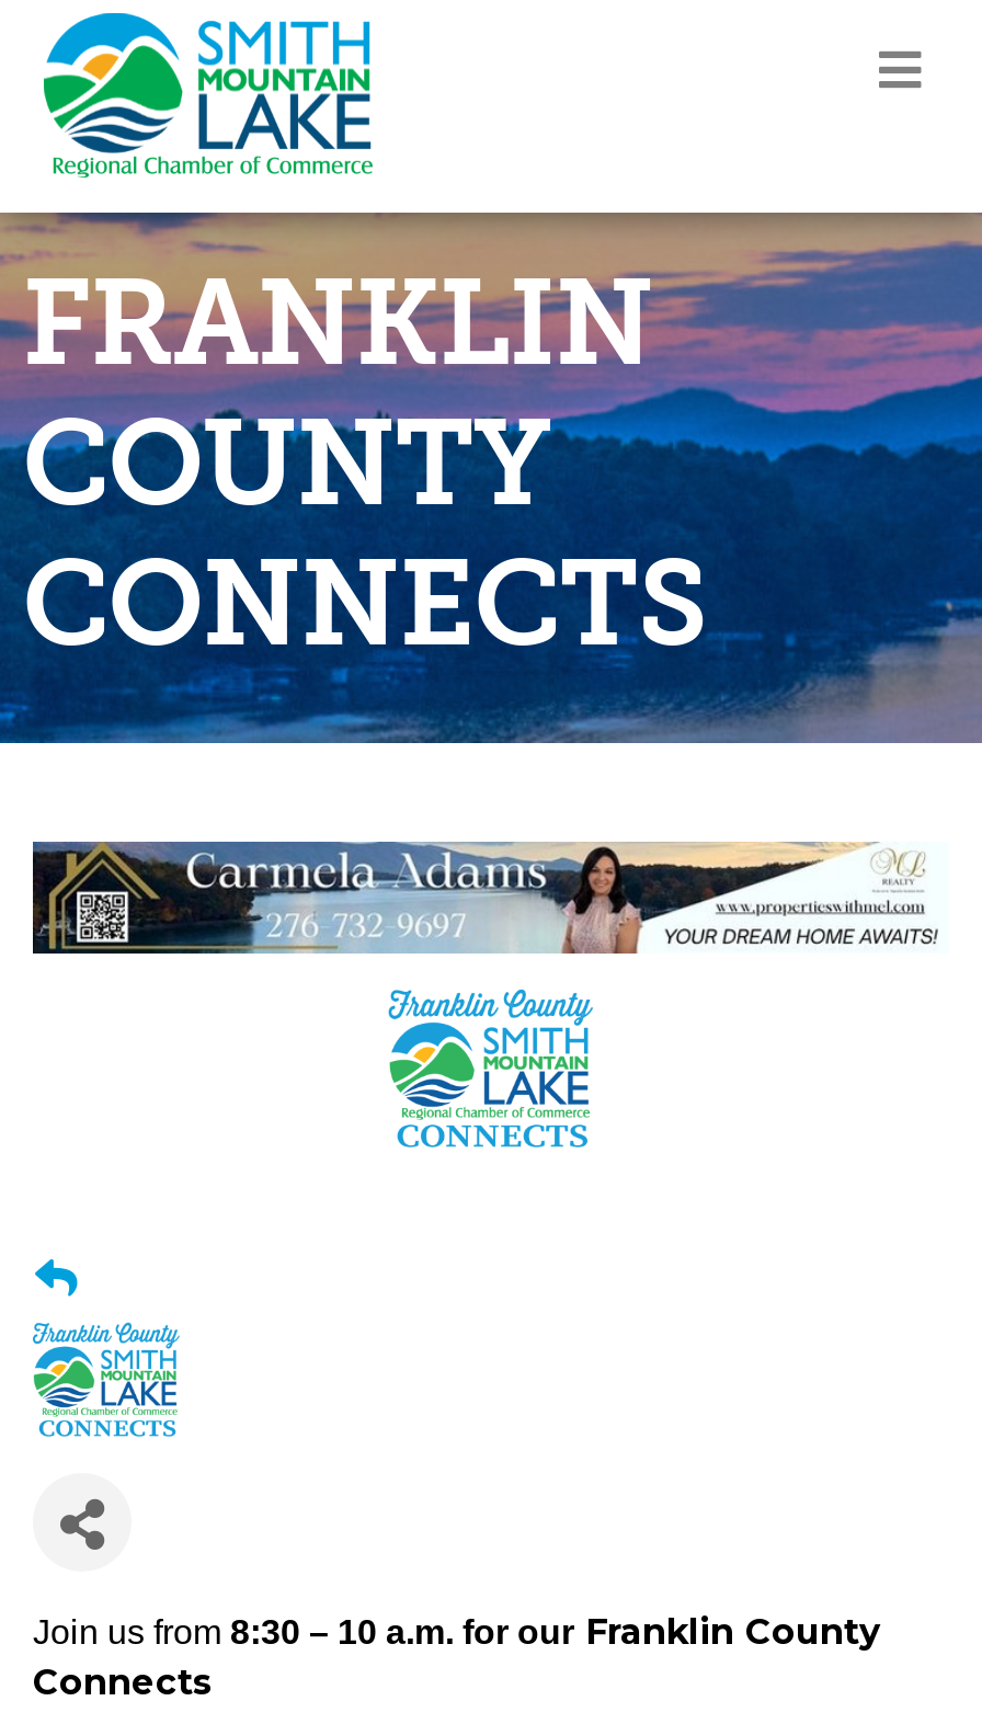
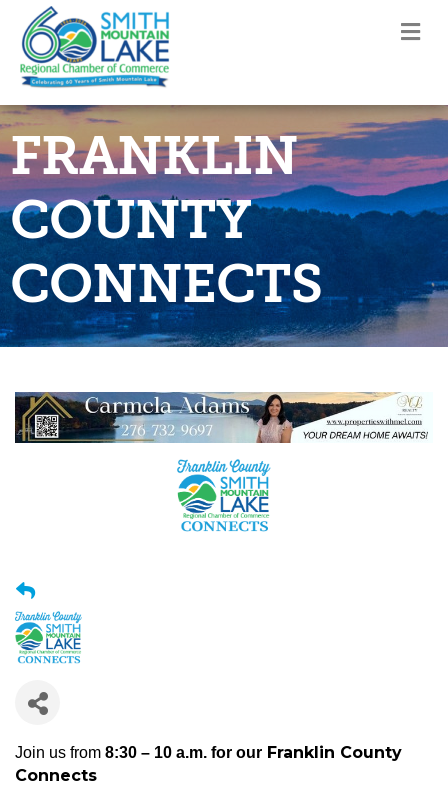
[42,11,375,175] [image] -> [19,6,169,88] [image]

